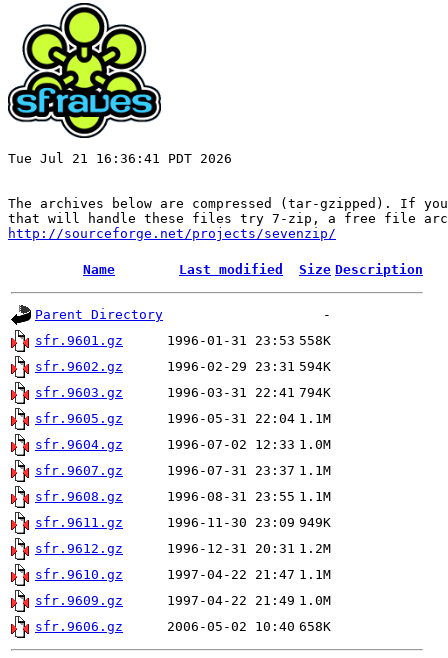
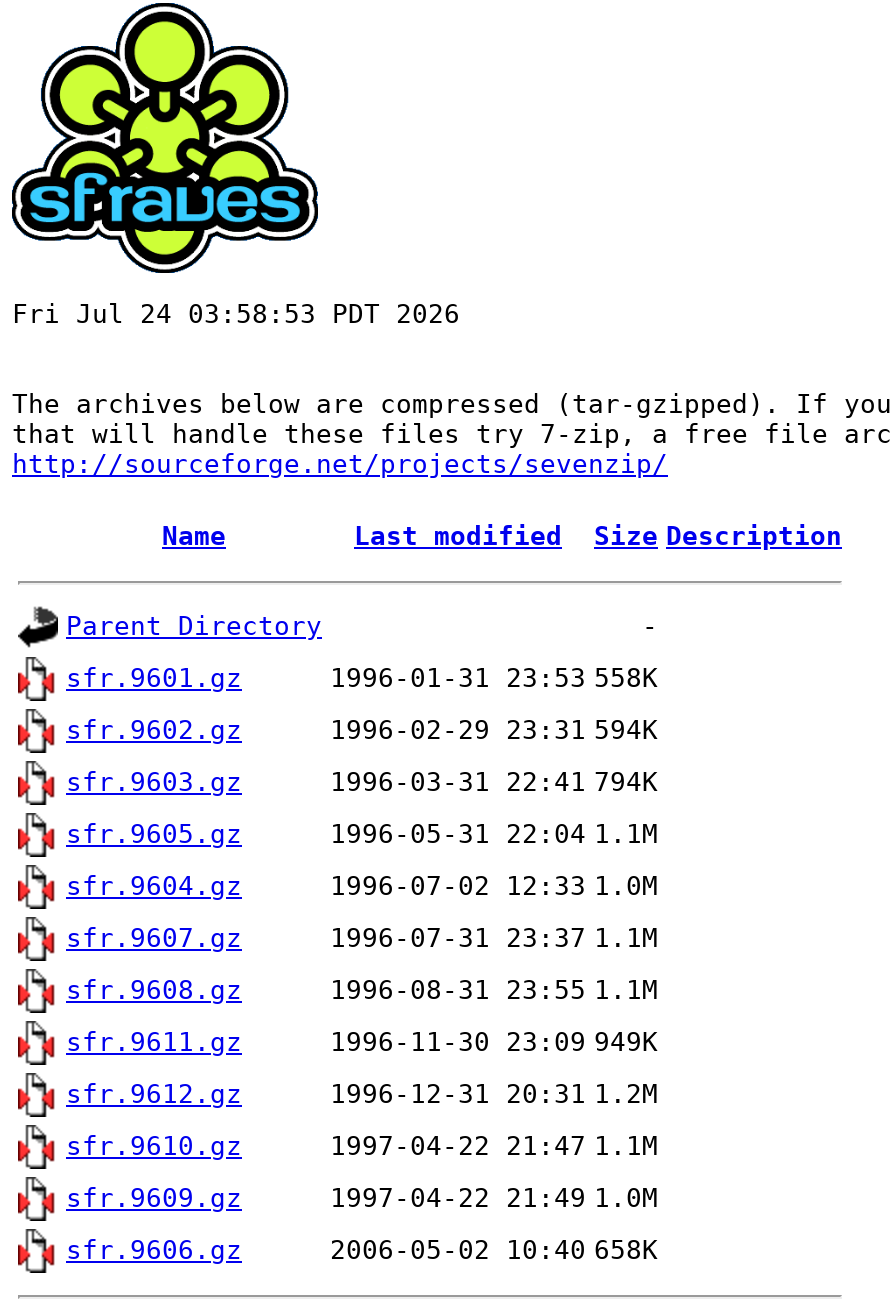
[8,151,232,166] Tue Jul 21 16:36:41 PDT 2026 -> [12,299,460,329] Fri Jul 24 03:58:53 PDT 2026

